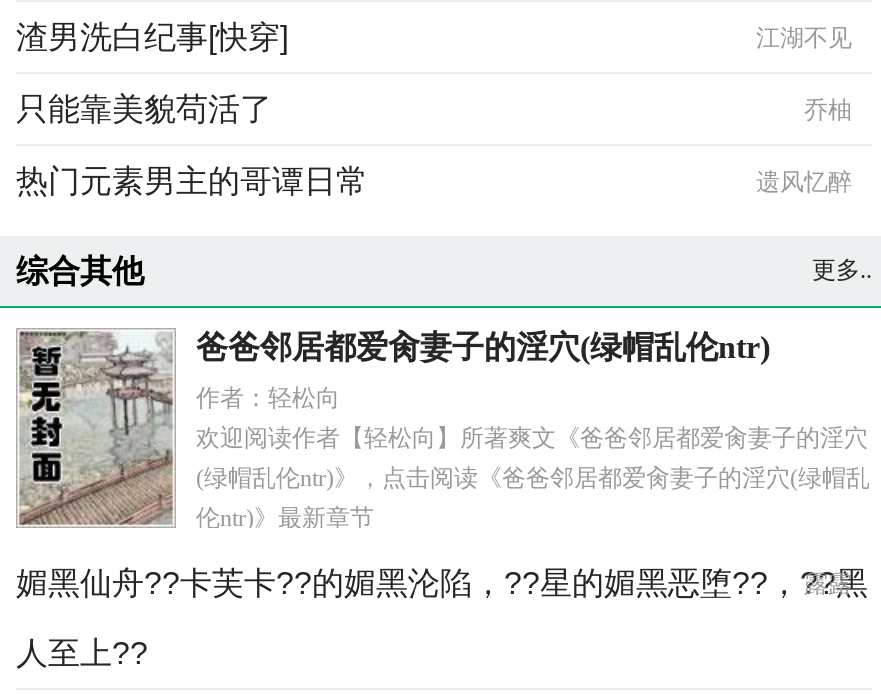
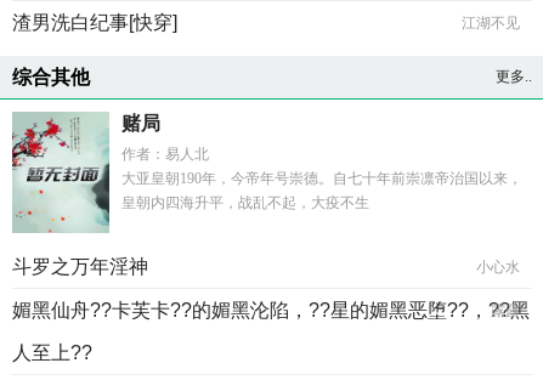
[16,92,852,198] 只能靠美貌苟活了 | 乔柚 | 热门元素男主的哥谭日常 | 遗风忆醉 -> none
moved [16,254,872,288] -> [12,67,532,87]: 综合其他 | 更多..
[18,330,870,532] [image] | 爸爸邻居都爱肏妻子的淫穴(绿帽乱伦ntr) | 作者：轻松向 | 欢迎阅读作者【轻松向】所著爽文《爸爸邻居都爱肏妻子的淫穴 | (绿帽乱伦ntr)》，点击阅读《爸爸邻居都爱肏妻子的淫穴(绿帽乱 | 伦ntr)》最新章节 -> [11,113,522,277] [image] | 赌局 | 作者：易人北 | 大亚皇朝190年，今帝年号崇德。自七十年前崇凛帝治国以来， | 皇朝内四海升平，战乱不起，大疫不生 | 斗罗之万年淫神 | 小心水

